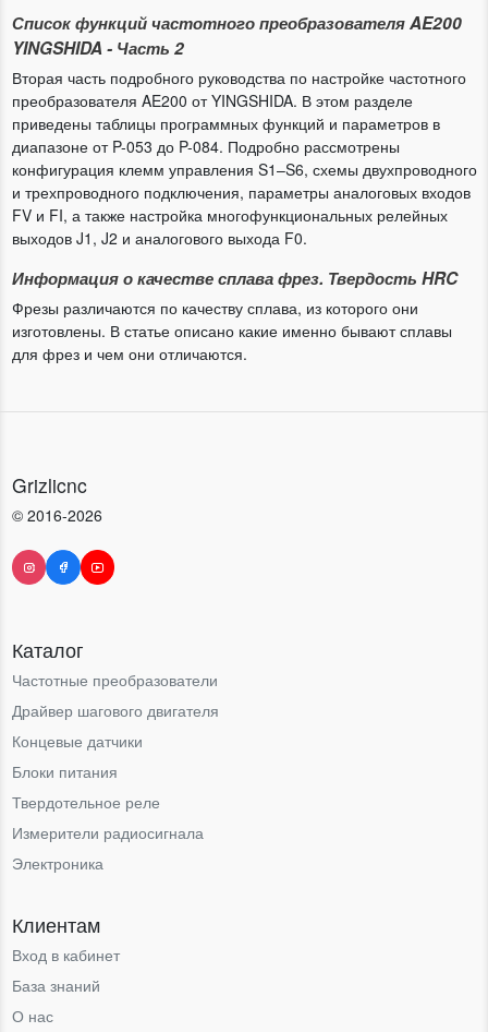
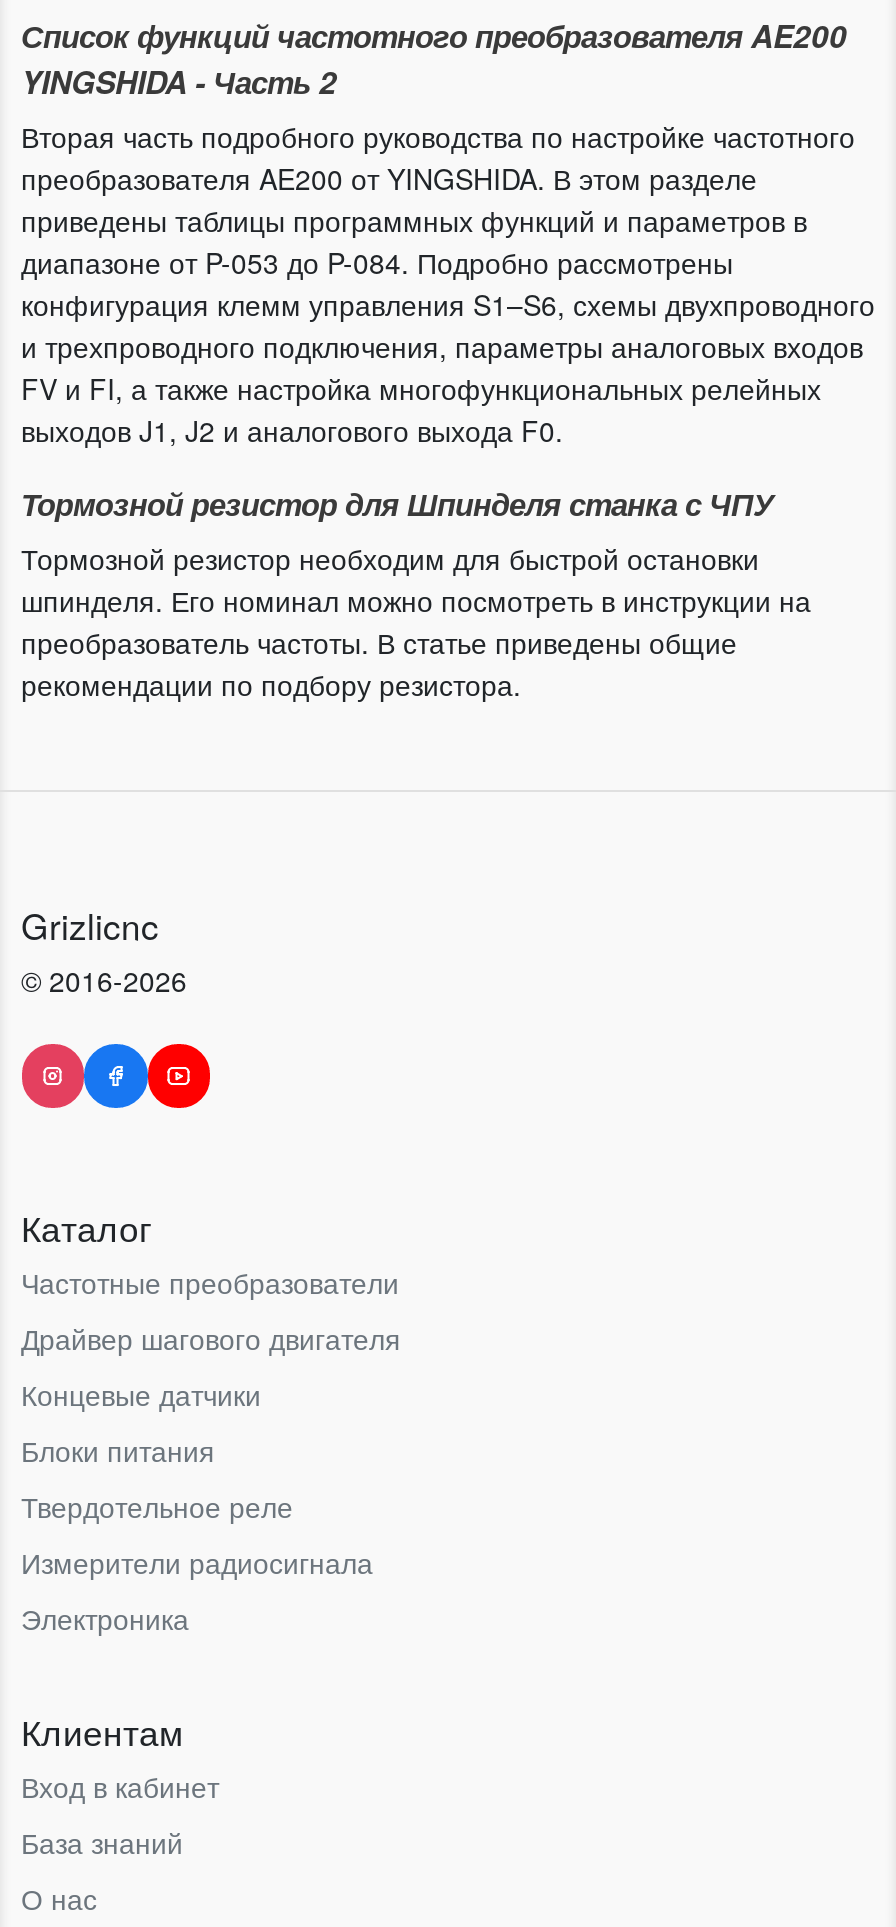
[11,267,457,365] Информация о качестве сплава фрез. Твердость HRC | Фрезы различаются по качеству сплава, из которого они | изготовлены. В статье описано какие именно бывают сплавы | для фрез и чем они отличаются. -> [21,483,811,705] Тормозной резистор для Шпинделя станка с ЧПУ | Тормозной резистор необходим для быстрой остановки | шпинделя. Его номинал можно посмотреть в инструкции на | преобразователь частоты. В статье приведены общие | рекомендации по подбору резистора.

